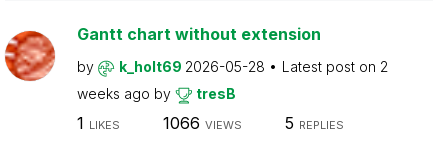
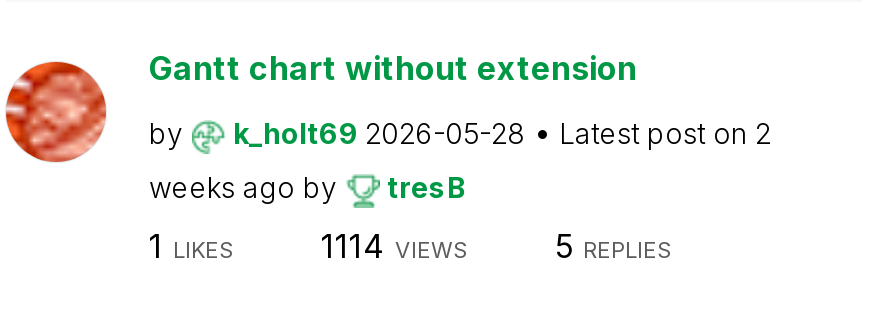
[76,112,343,132] 1 LIKES 1066 VIEWS 5 REPLIES -> [149,225,673,265] 1 LIKES 1114 VIEWS 5 REPLIES

